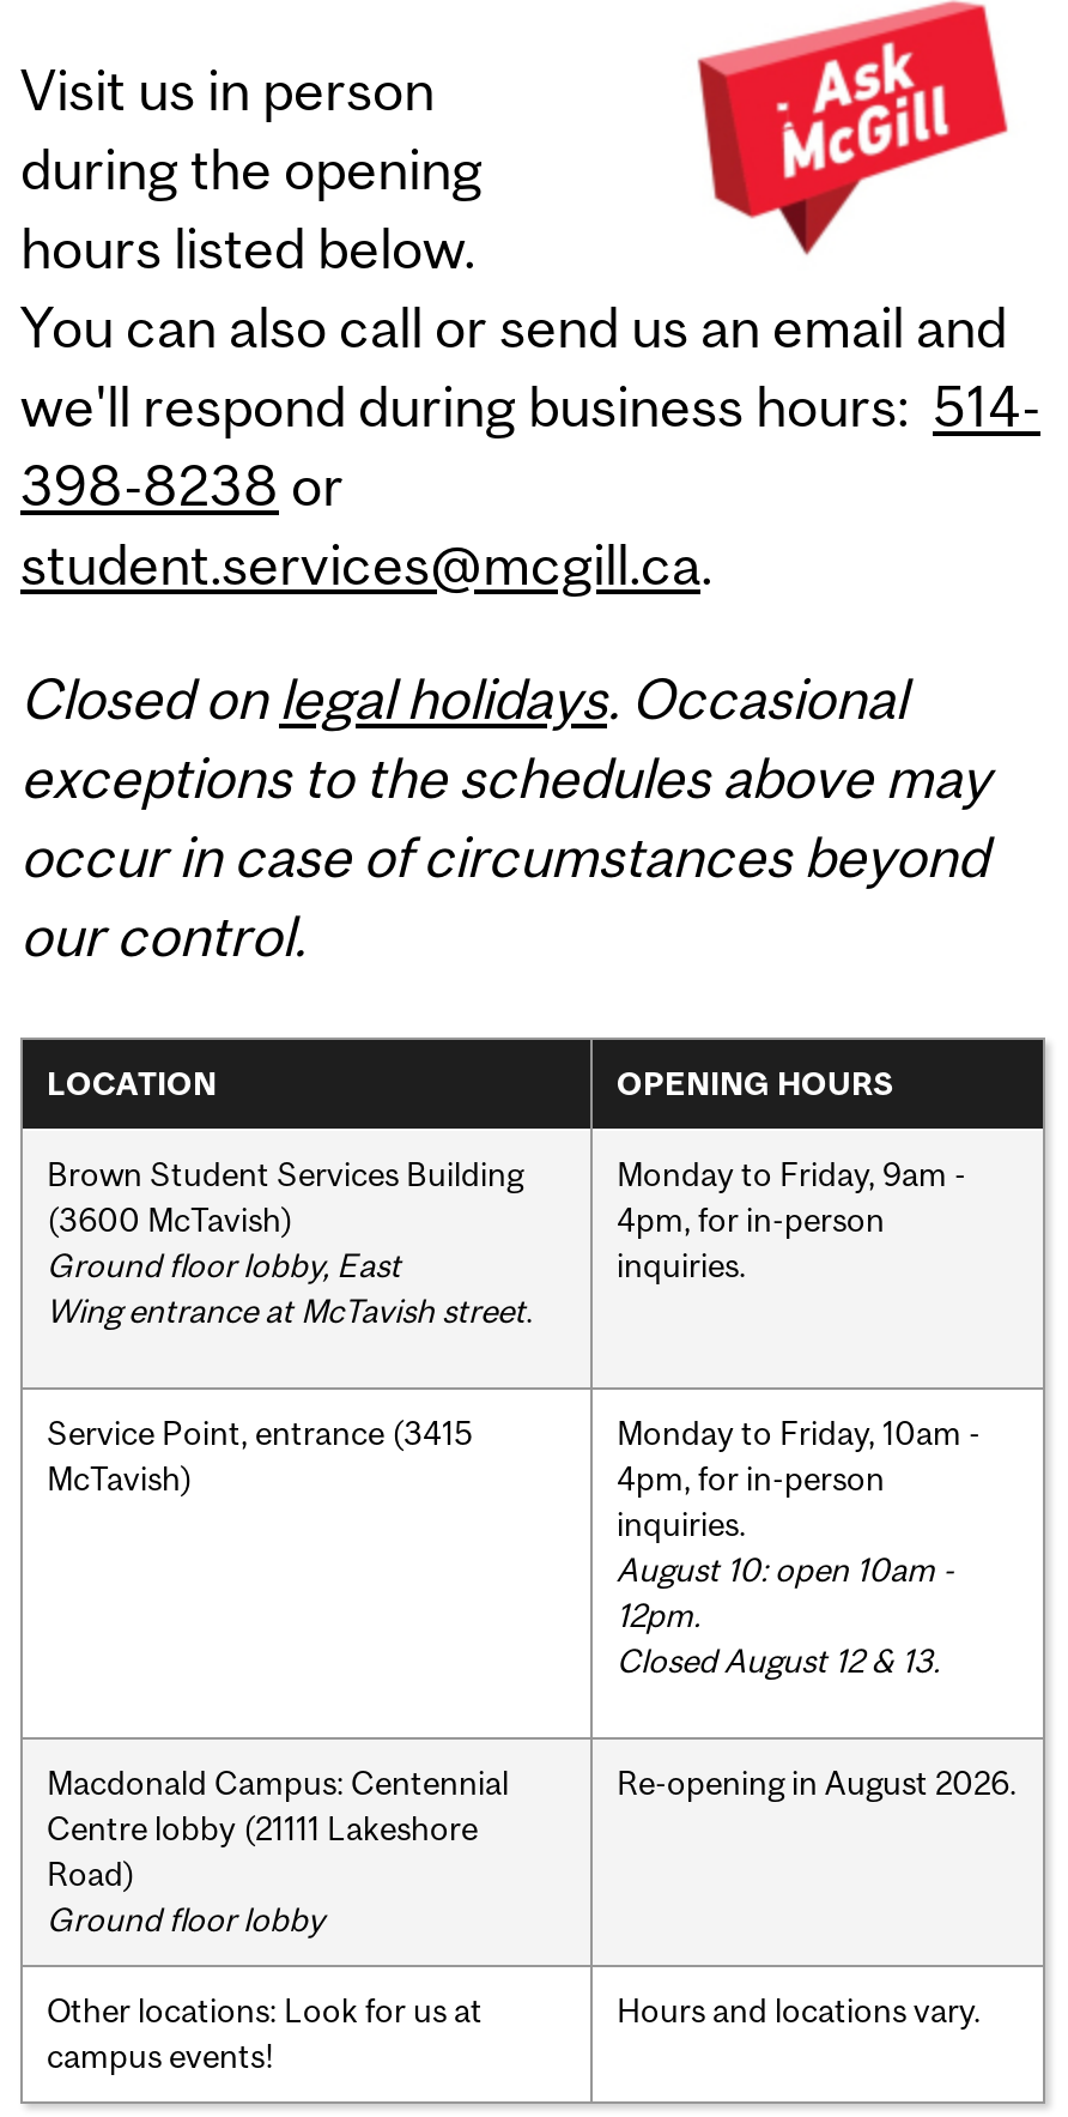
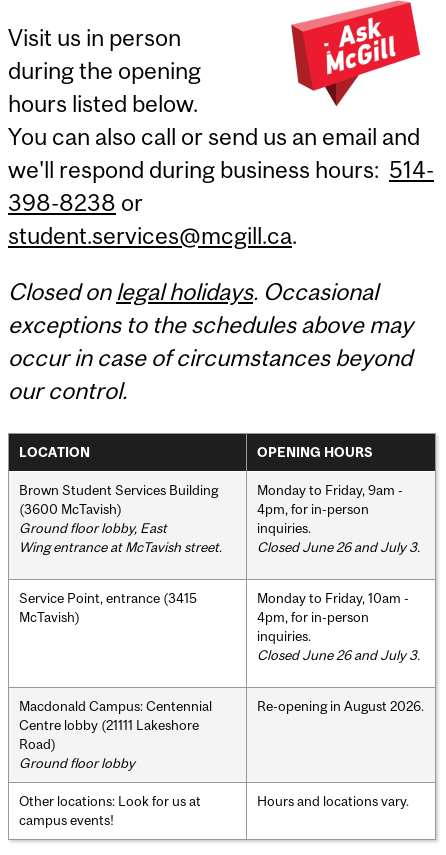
none -> [257,539,420,555] Closed June 26 and July 3.
[617,1549,954,1679] August 10: open 10am - | 12pm. | Closed August 12 & 13. -> [257,647,420,663] Closed June 26 and July 3.

